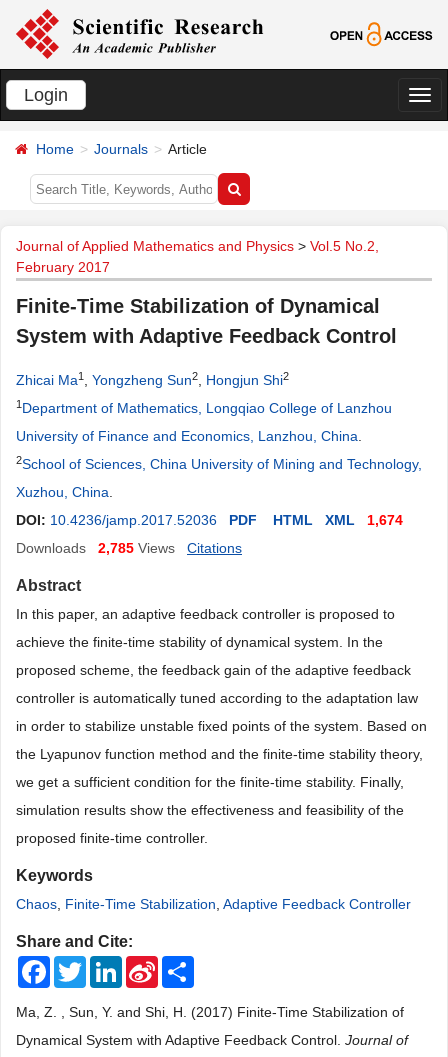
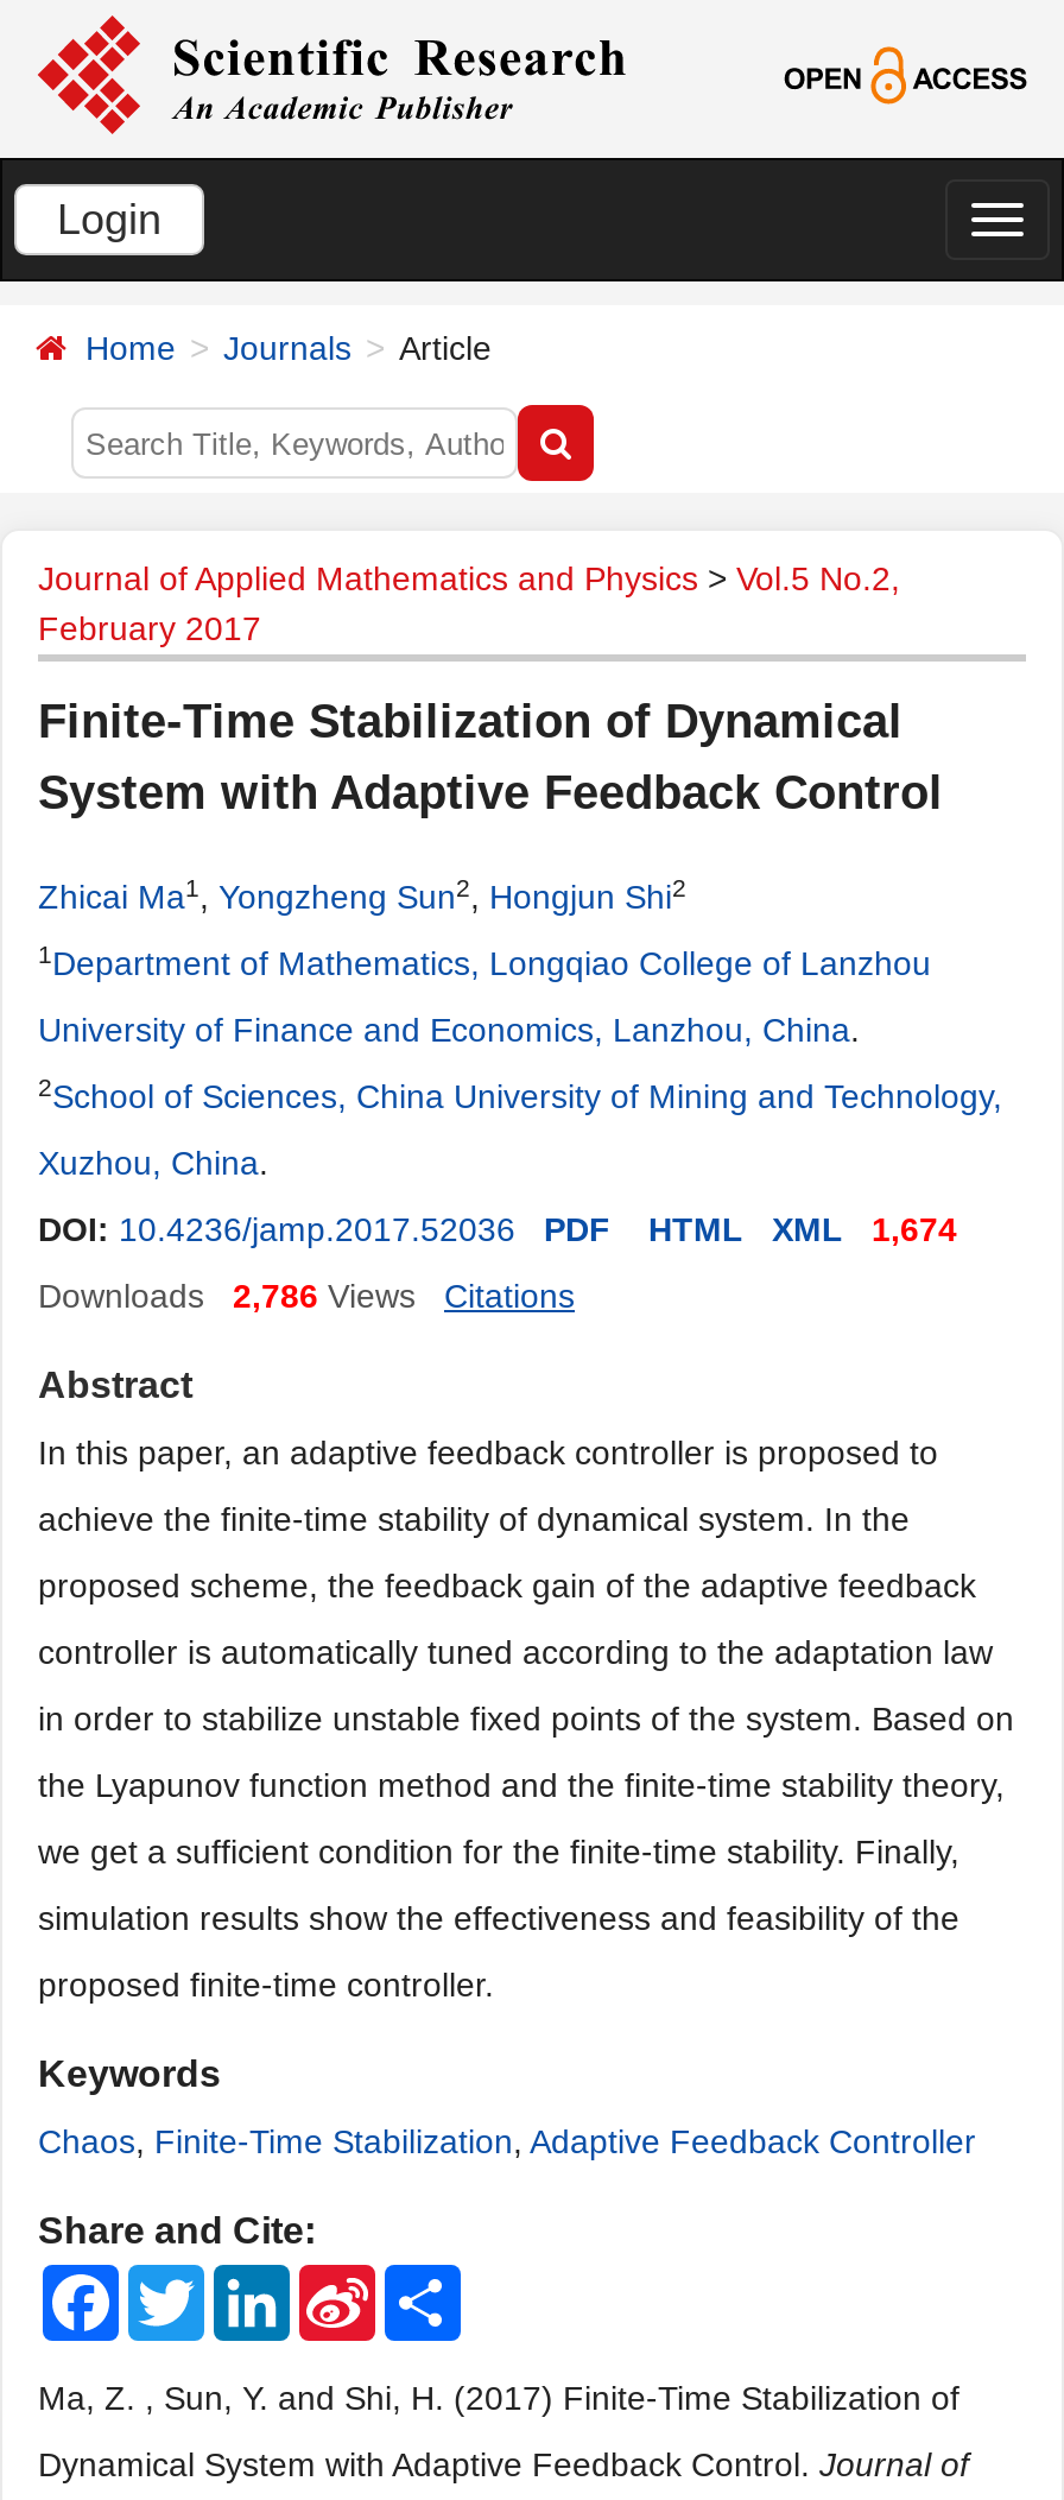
[16,540,175,556] Downloads 2,785 Views -> [38,1277,416,1315] Downloads 2,786 Views

